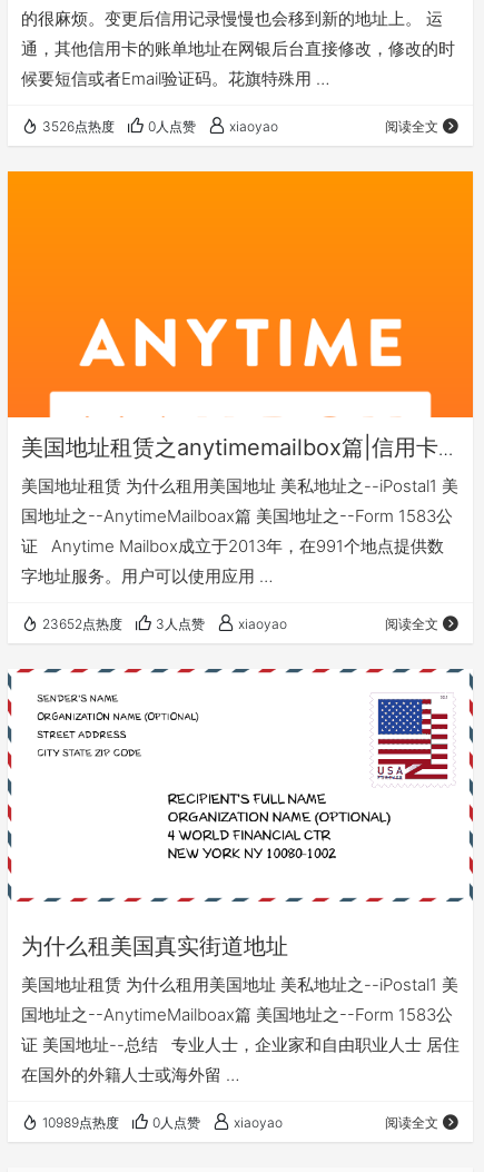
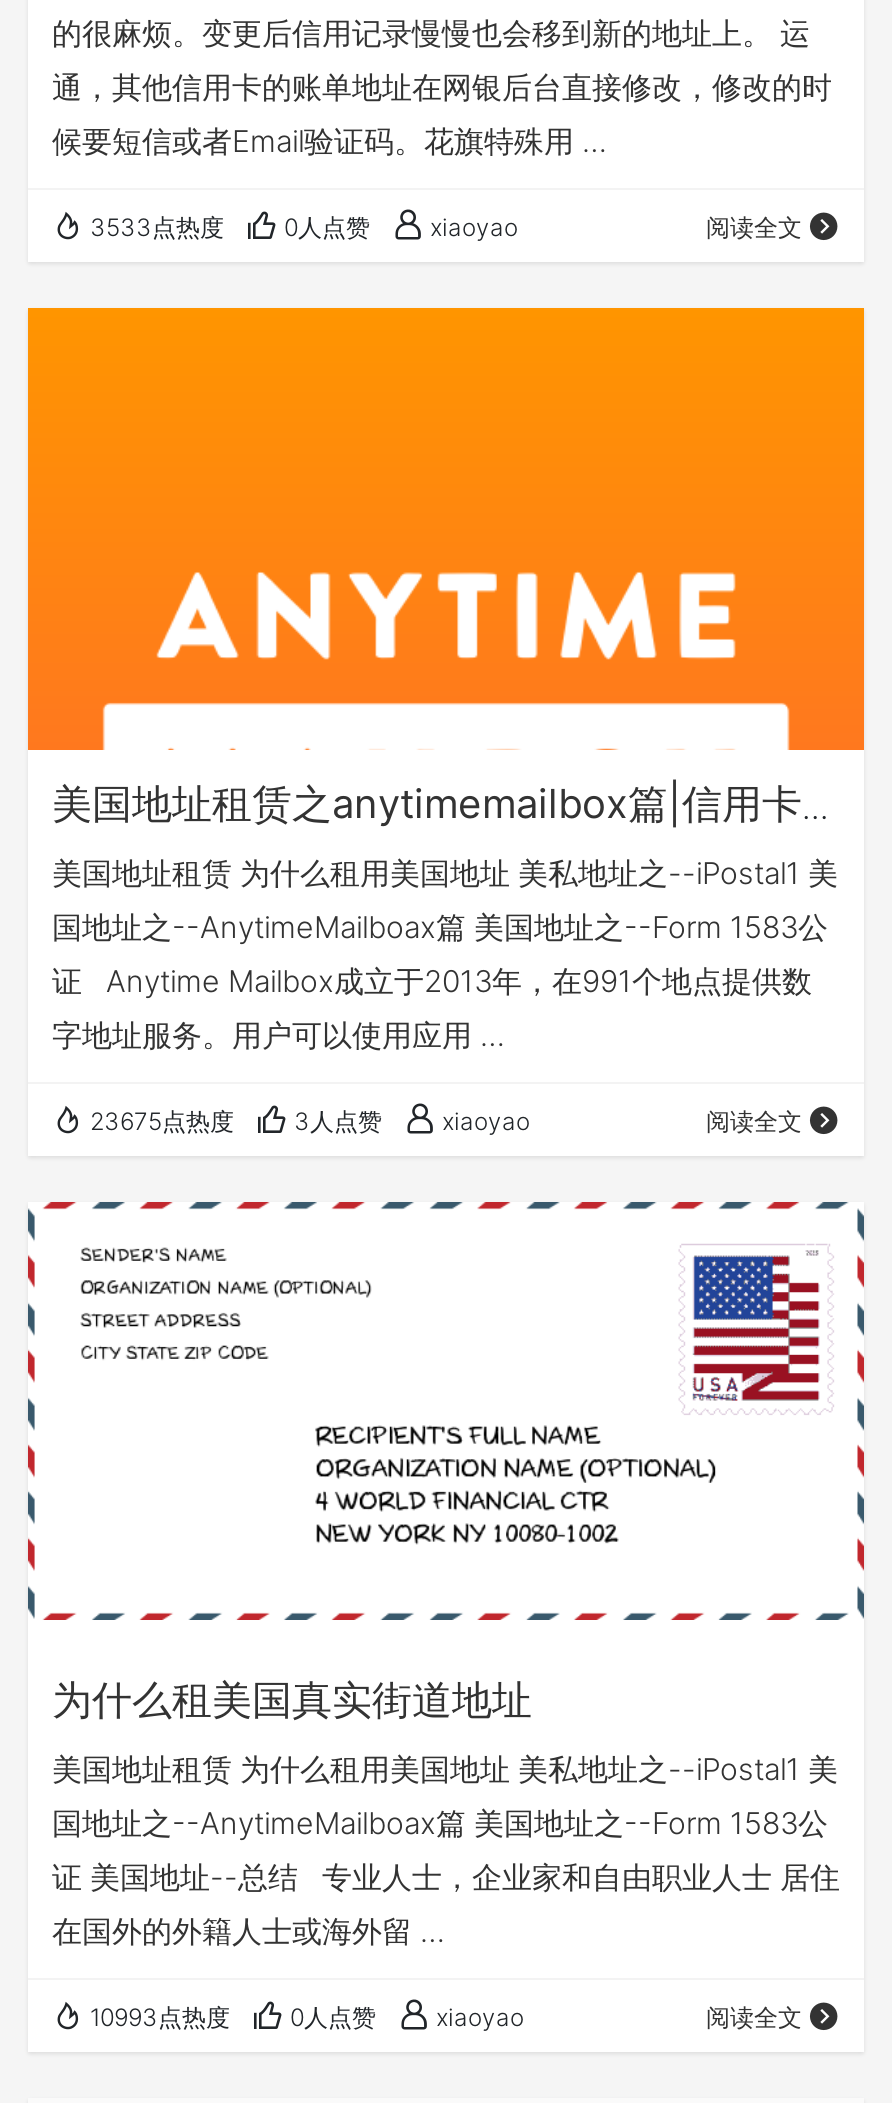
[42,118,278,134] 3526点热度 0人点赞 xiaoyao -> [90,211,518,241] 3533点热度 0人点赞 xiaoyao
[42,616,287,632] 23652点热度 3人点赞 xiaoyao -> [90,1106,530,1136] 23675点热度 3人点赞 xiaoyao
[42,1114,283,1131] 10989点热度 0人点赞 xiaoyao -> [90,2002,524,2032] 10993点热度 0人点赞 xiaoyao

